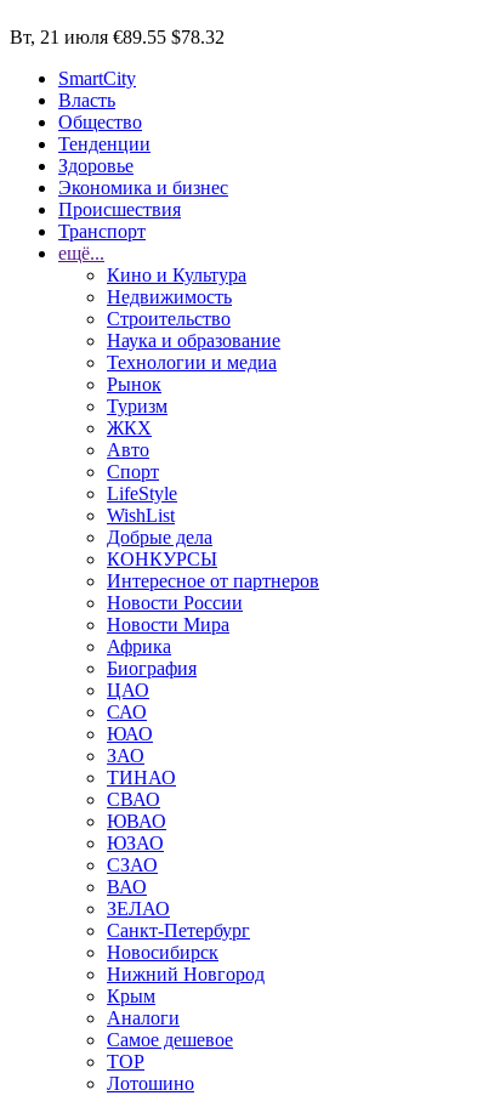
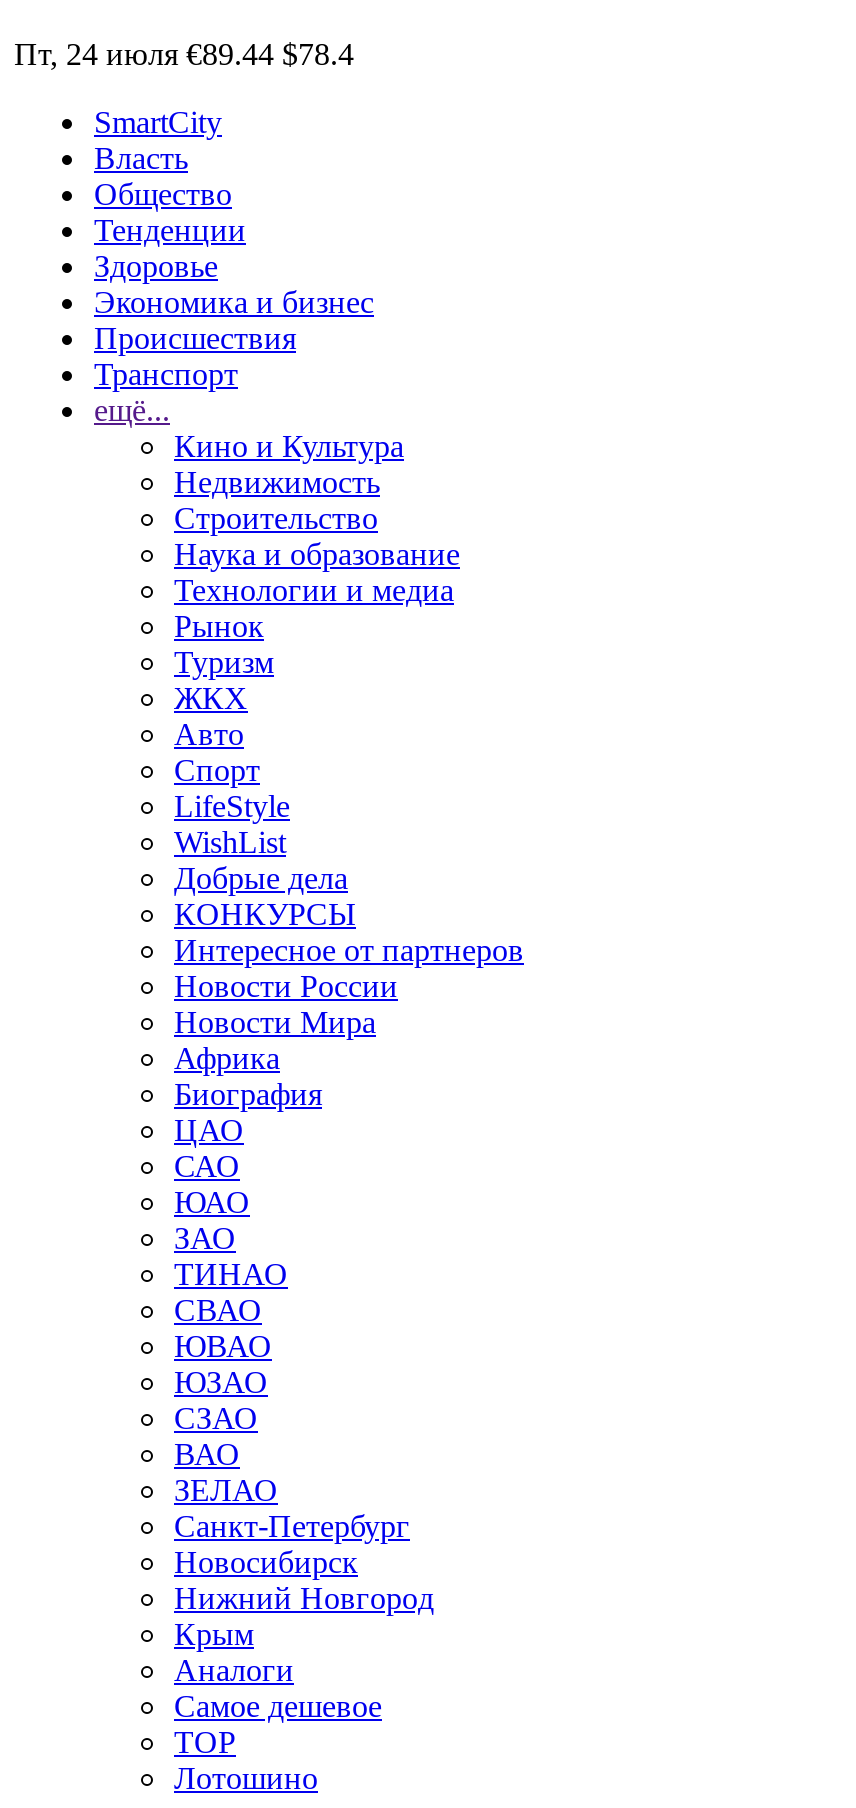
[10,27,225,47] Вт, 21 июля €89.55 $78.32 -> [14,37,354,71] Пт, 24 июля €89.44 $78.4

